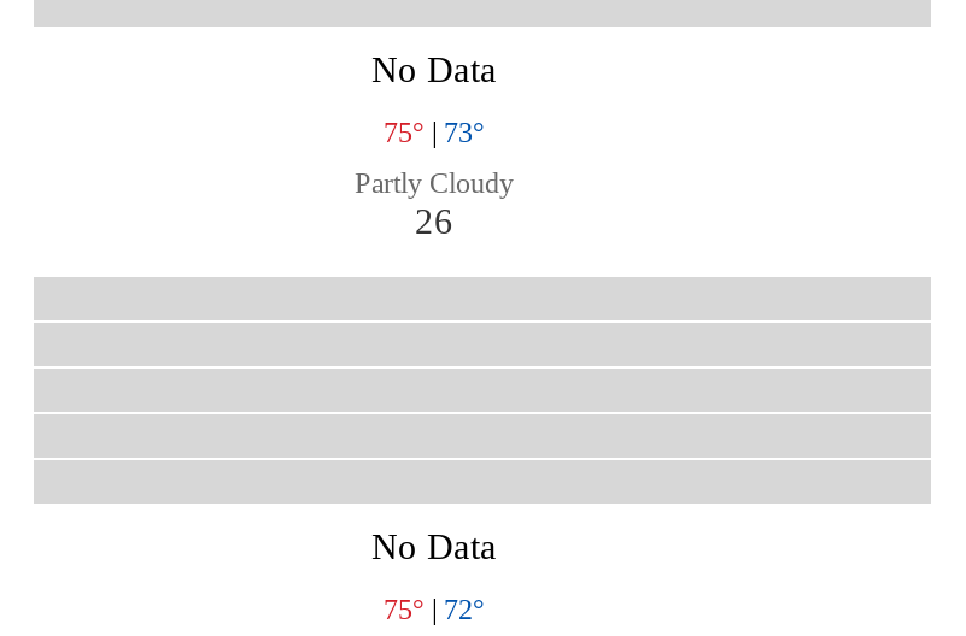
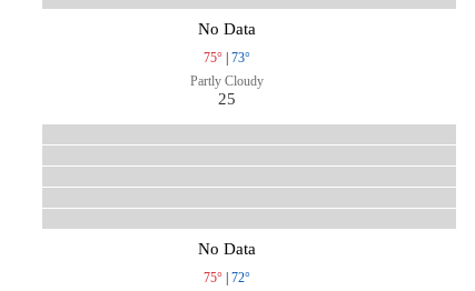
[415,202,453,240] 26 -> [218,90,236,107] 25

